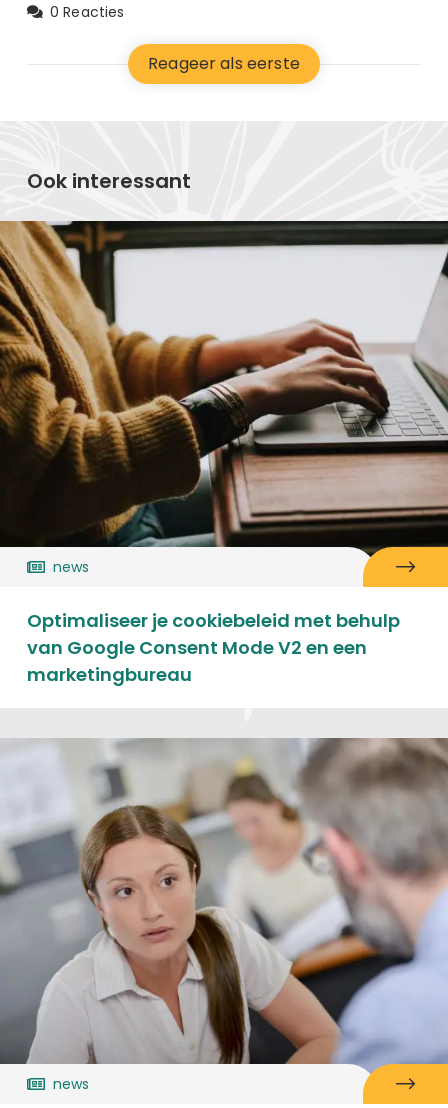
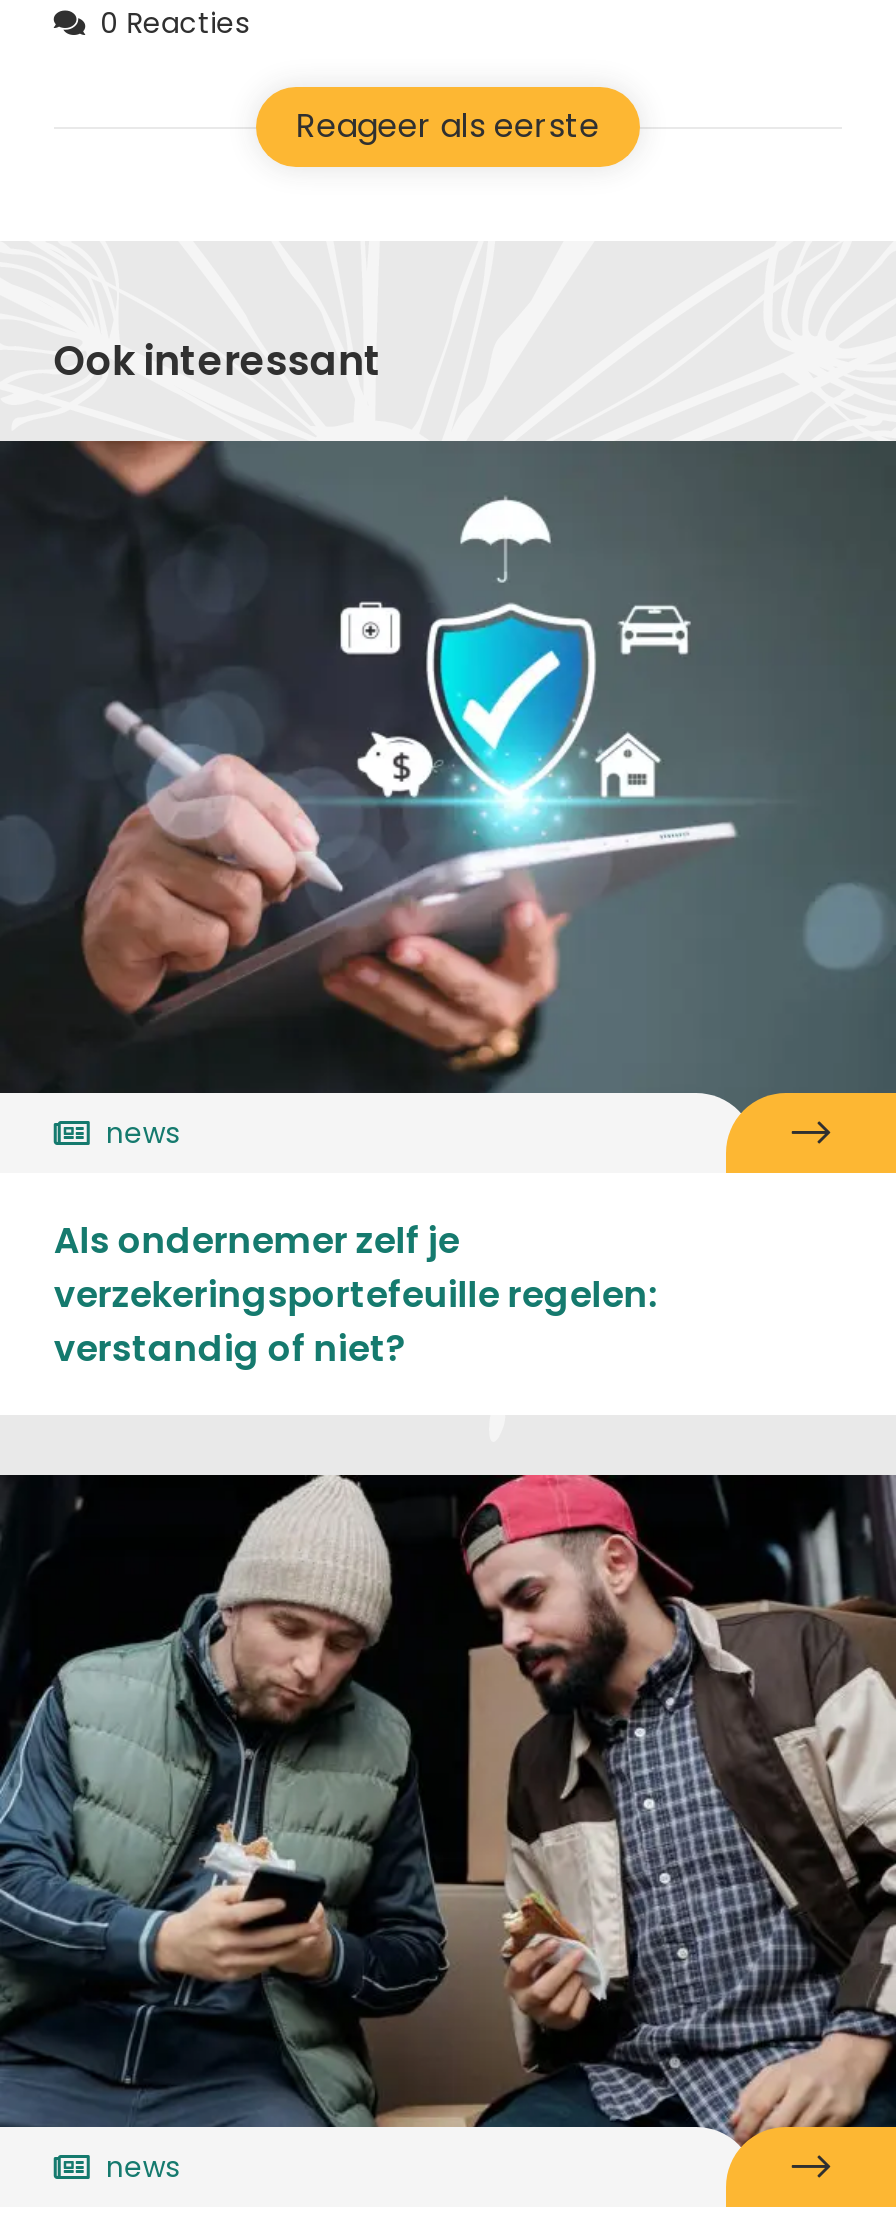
[3,220,445,557] [image] -> [6,440,890,1110] [image]
[27,608,400,687] Optimaliseer je cookiebeleid met behulp | van Google Consent Mode V2 en een | marketingbureau -> [54,1216,656,1374] Als ondernemer zelf je | verzekeringsportefeuille regelen: | verstandig of niet?
[3,737,445,1073] [image] -> [6,1472,890,2146] [image]

